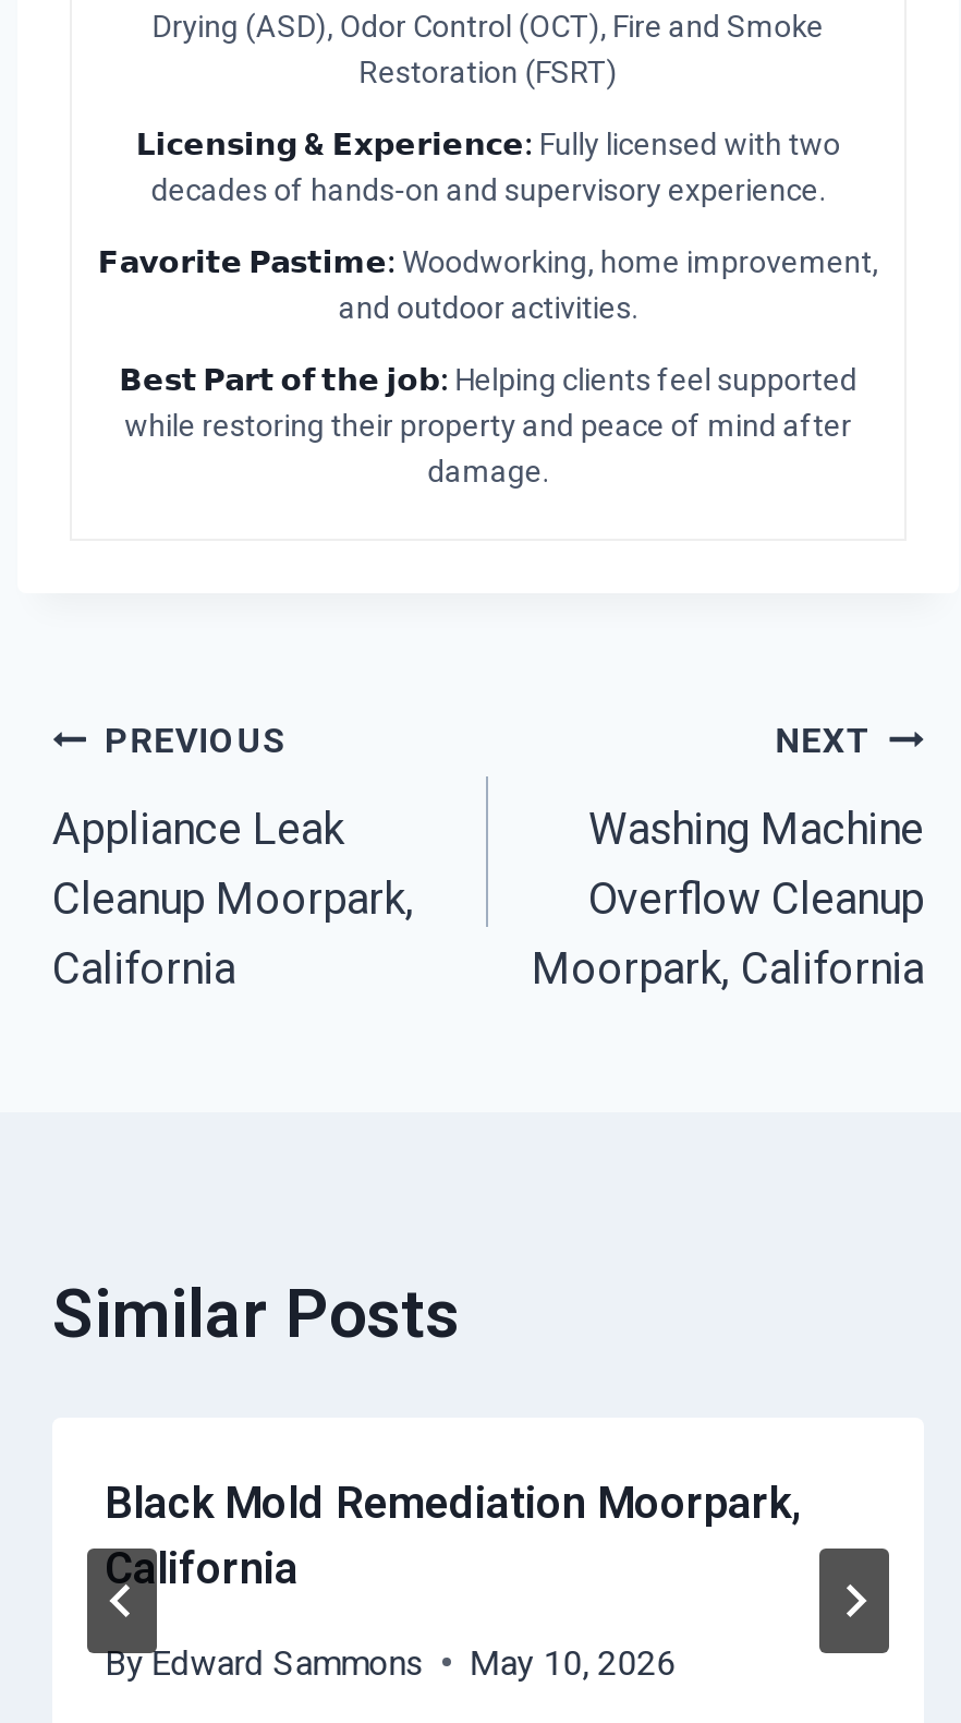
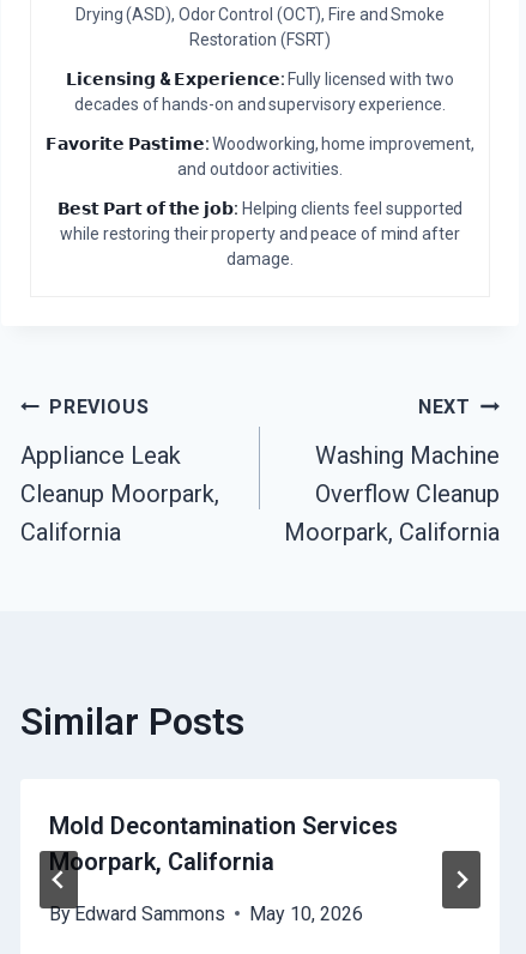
[105,1476,802,1594] Black Mold Remediation Moorpark, | California -> [49,811,398,876] Mold Decontamination Services | Moorpark, California

